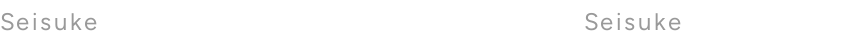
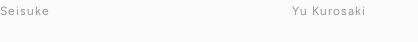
[584,8,684,36] Seisuke -> [292,4,366,18] Yu Kurosaki

